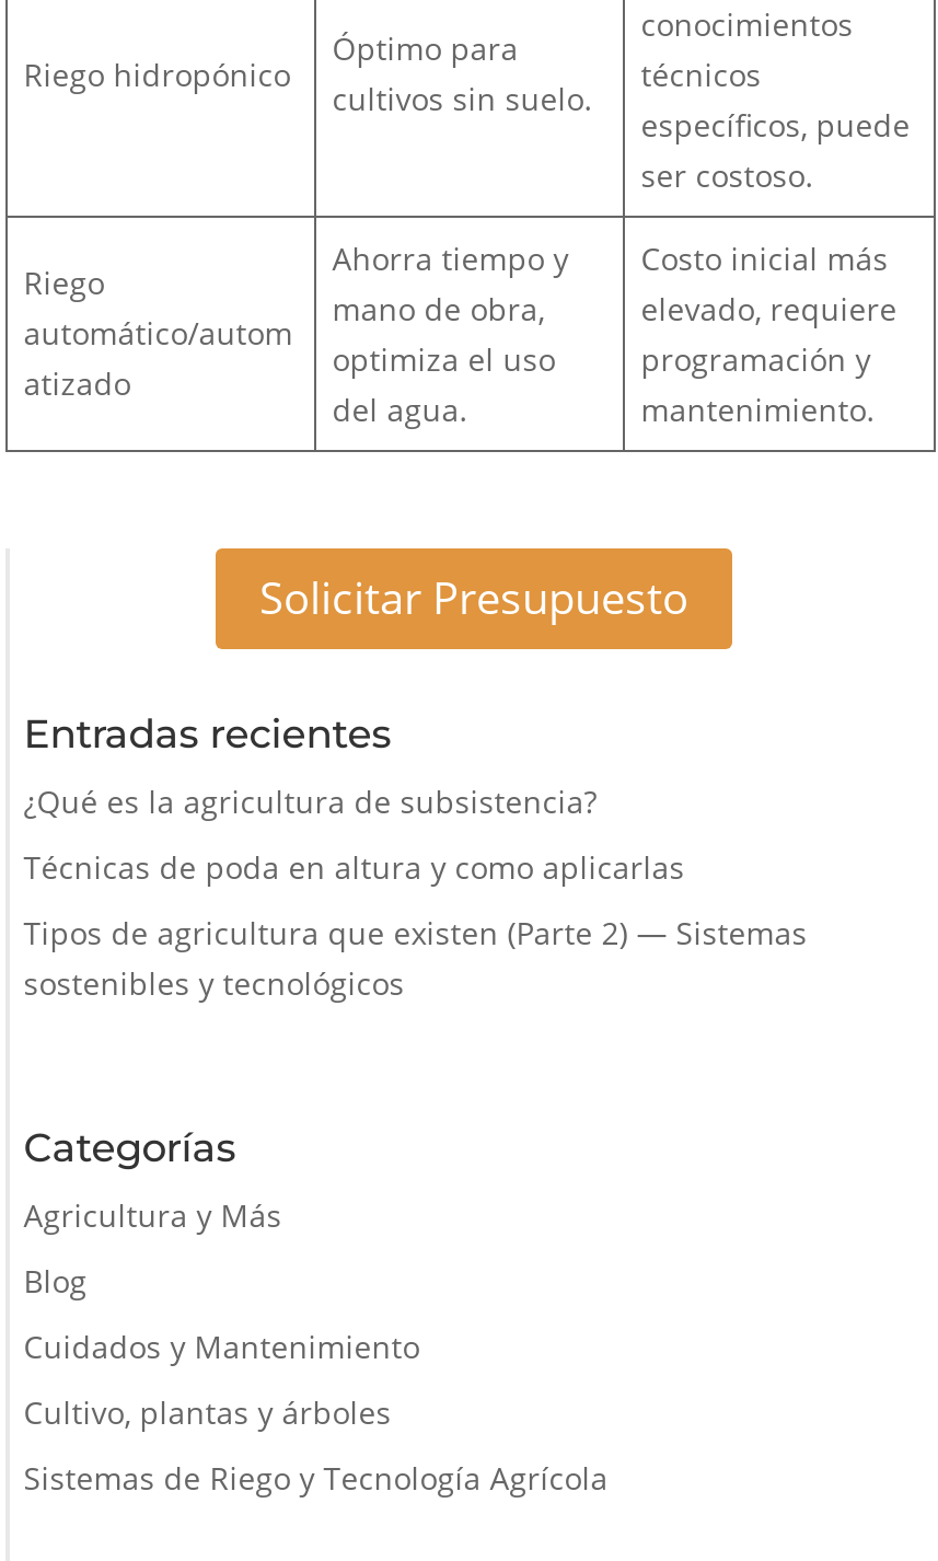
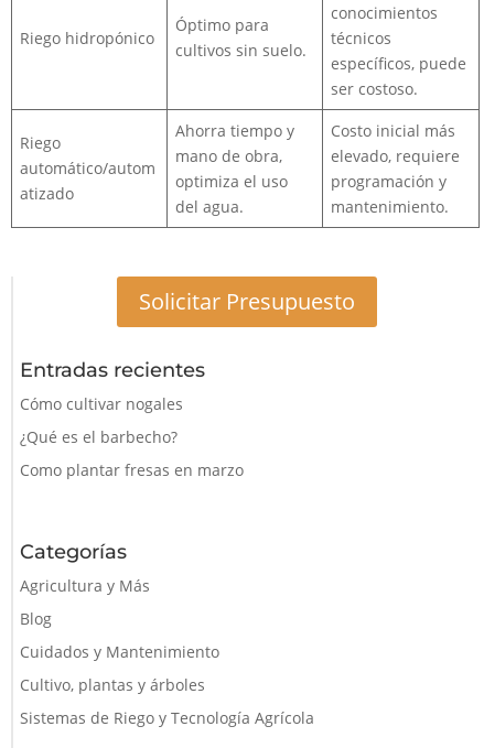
[23,781,597,823] ¿Qué es la agricultura de subsistencia? -> [20,393,183,414] Cómo cultivar nogales
[23,847,685,888] Técnicas de poda en altura y como aplicarlas -> [20,426,178,447] ¿Qué es el barbecho?
[23,913,807,1004] Tipos de agricultura que existen (Parte 2) — Sistemas | sostenibles y tecnológicos -> [20,459,244,480] Como plantar fresas en marzo

